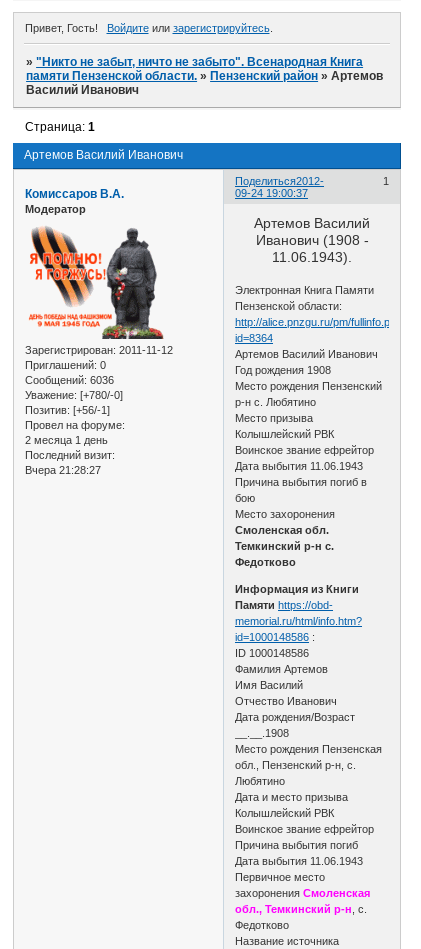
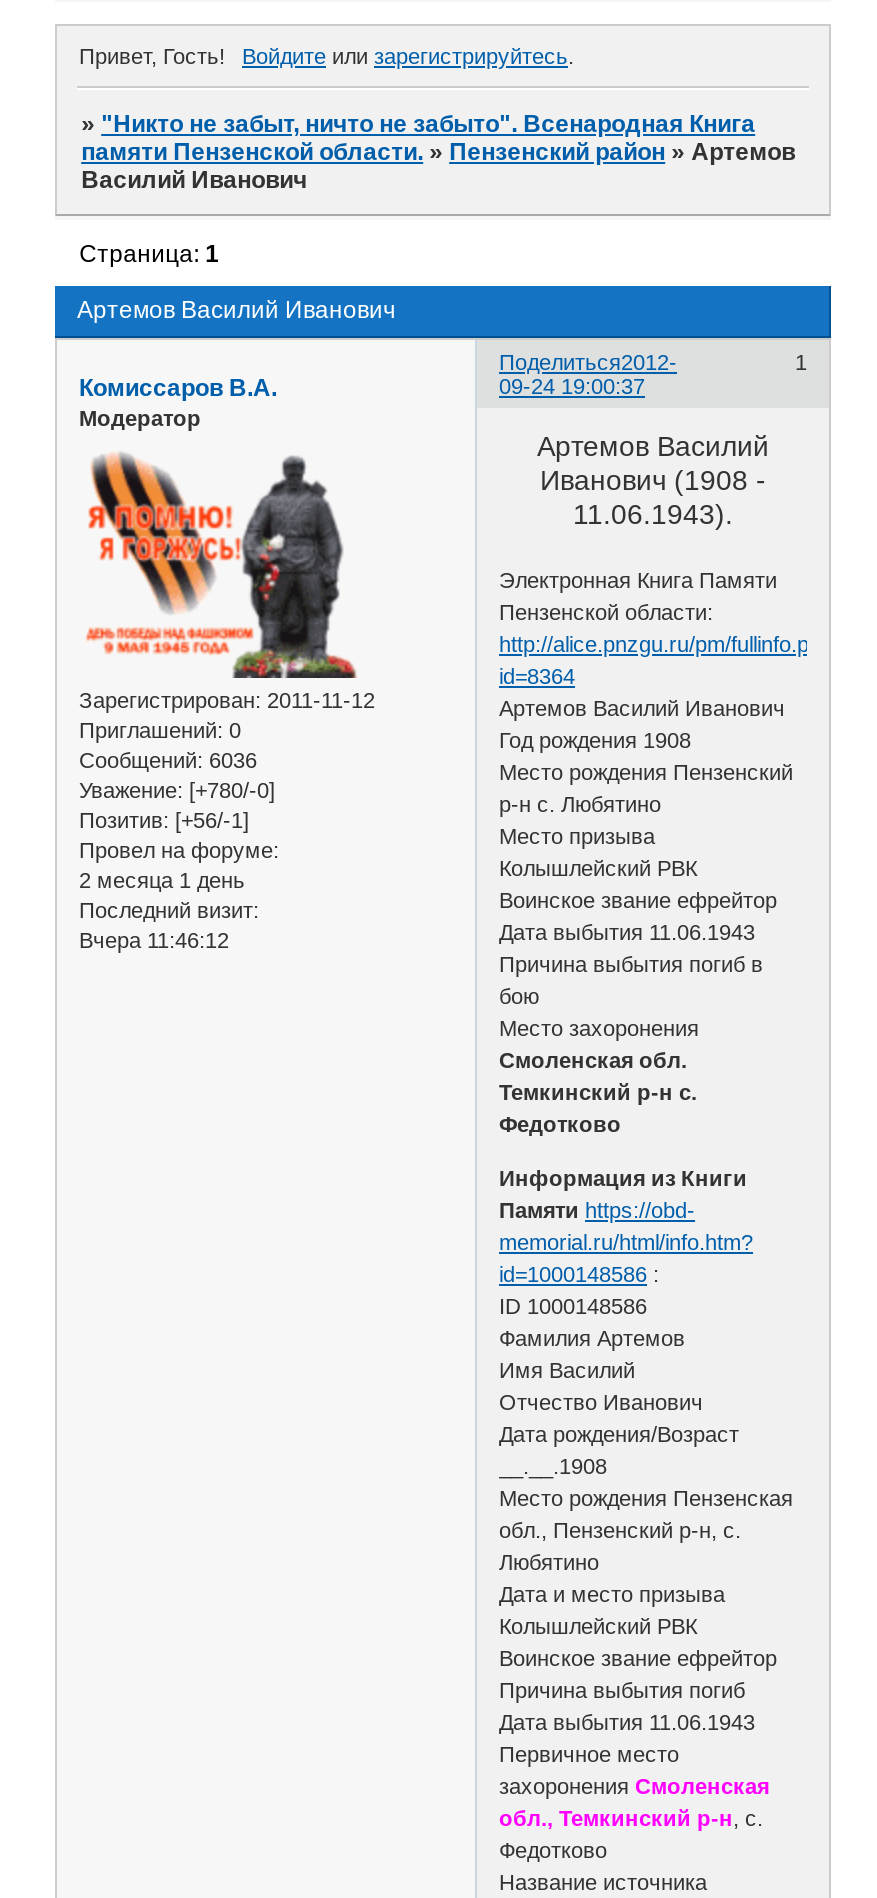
[25,464,101,476] Вчера 21:28:27 -> [79,928,229,952] Вчера 11:46:12

